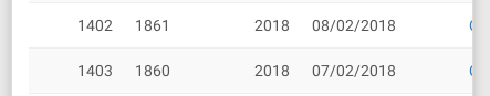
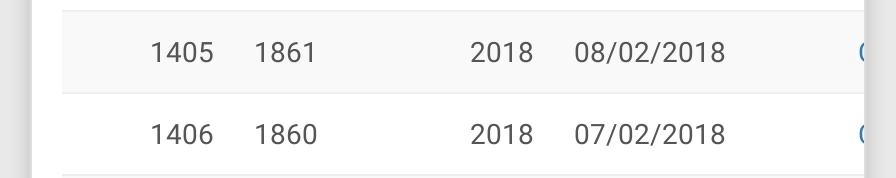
[77,17,170,34] 1402 1861 -> [150,36,318,68] 1405 1861
[77,62,170,79] 1403 1860 -> [150,118,318,150] 1406 1860

